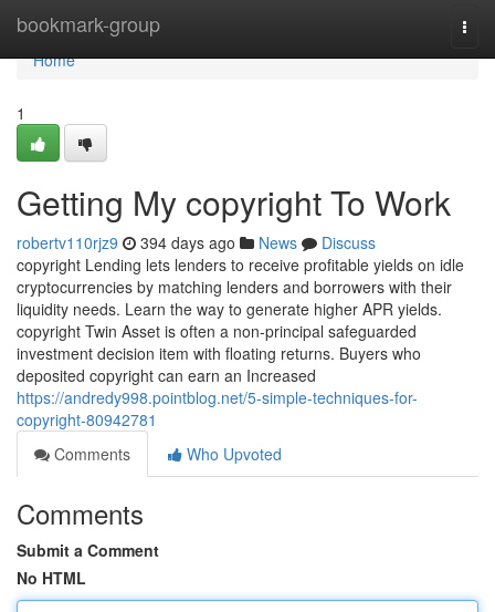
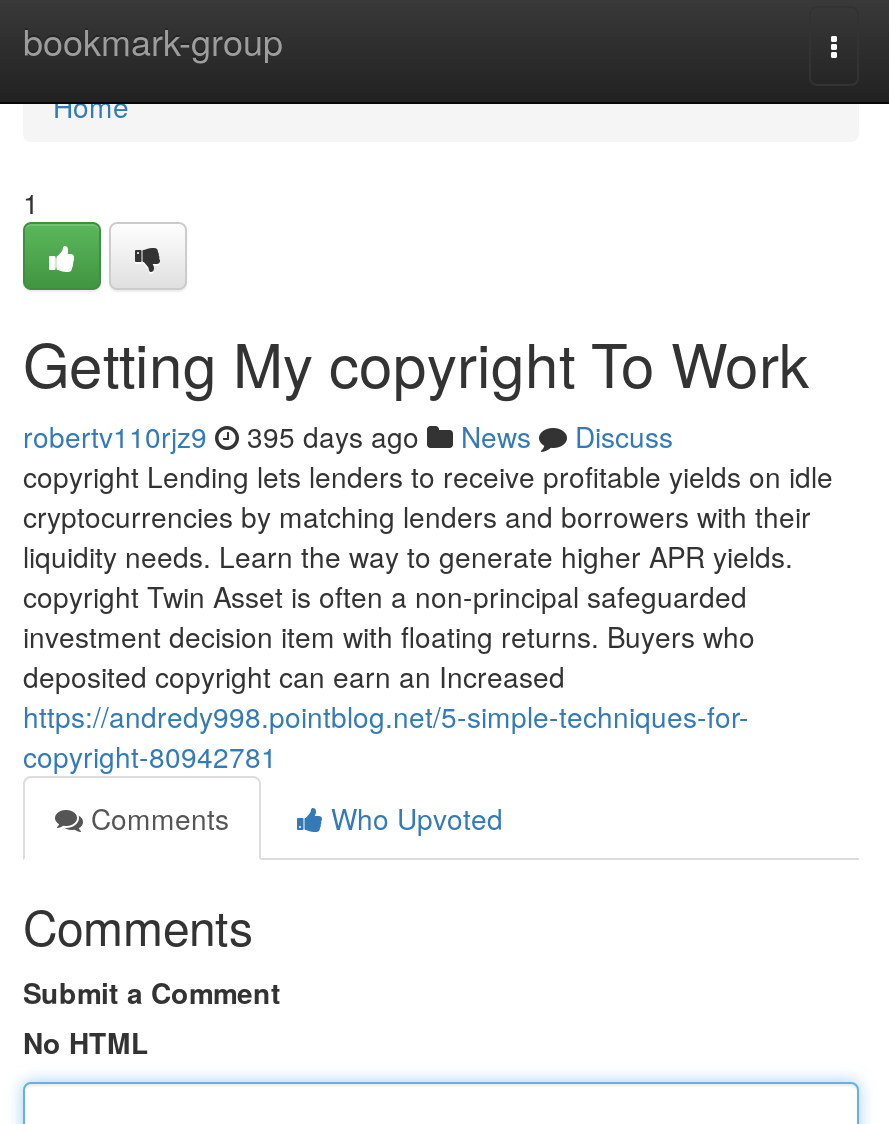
[17,231,376,253] robertv110rjz9 394 days ago News Discuss -> [23,416,673,456] robertv110rjz9 395 days ago News Discuss

